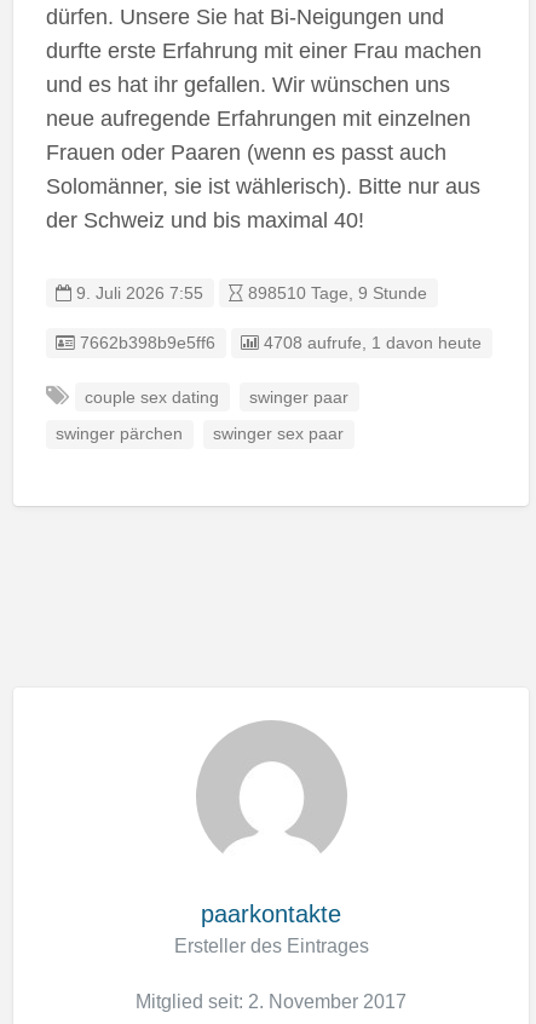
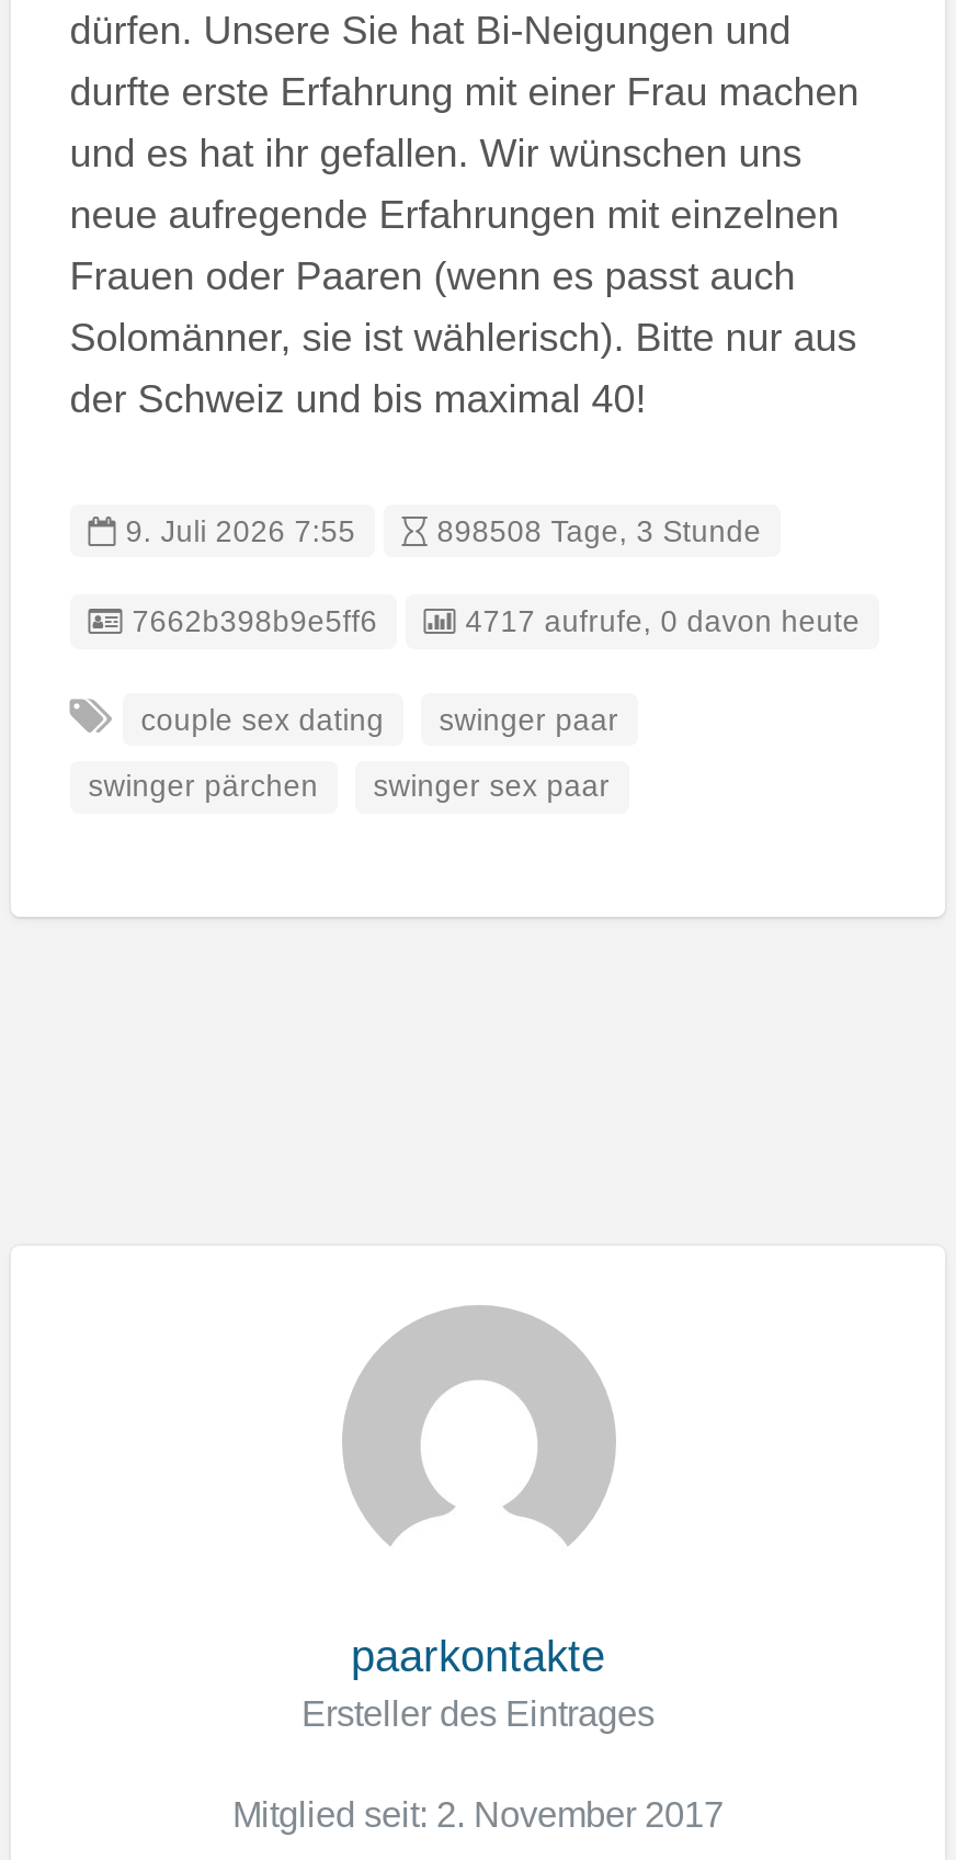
[243,284,427,302] 898510 Tage, 9 Stunde -> [428,515,761,548] 898508 Tage, 3 Stunde
[259,334,482,352] 4708 aufrufe, 1 davon heute -> [457,605,860,638] 4717 aufrufe, 0 davon heute

